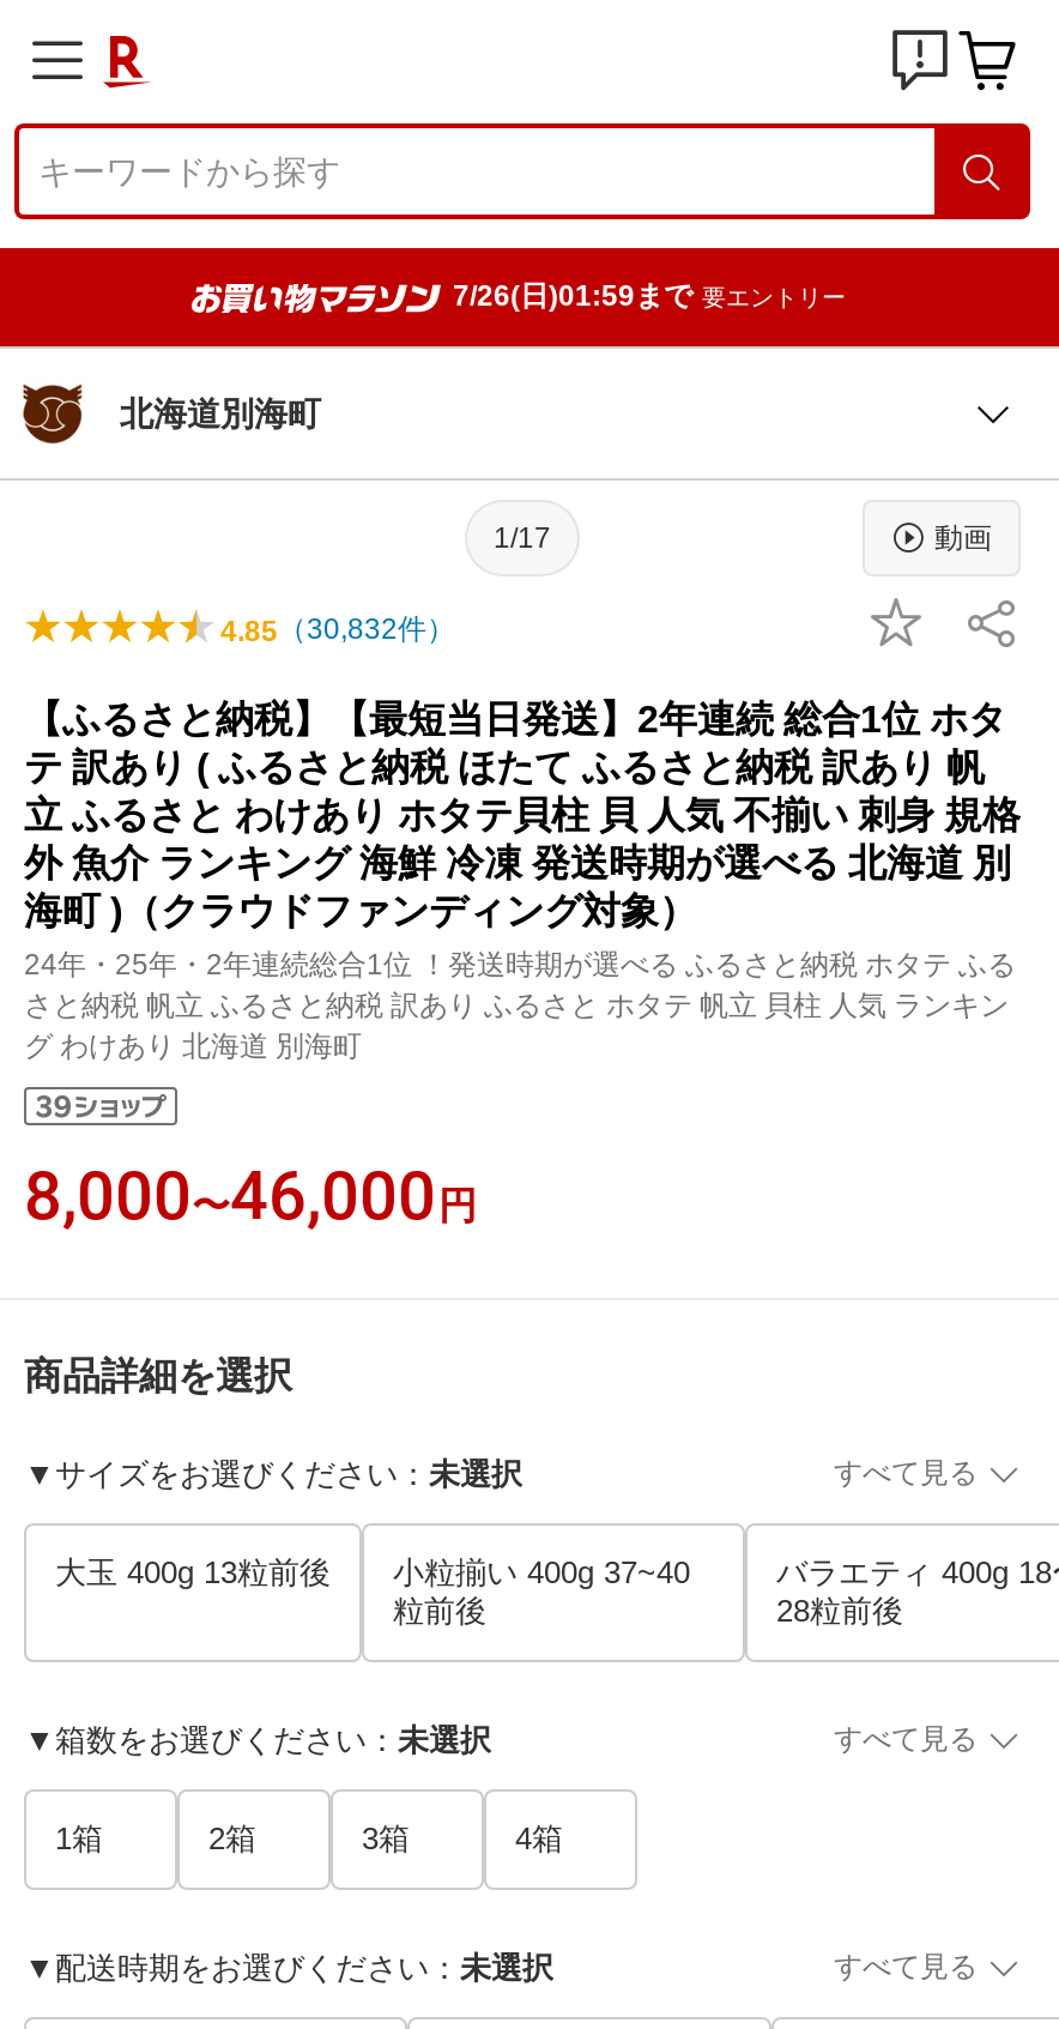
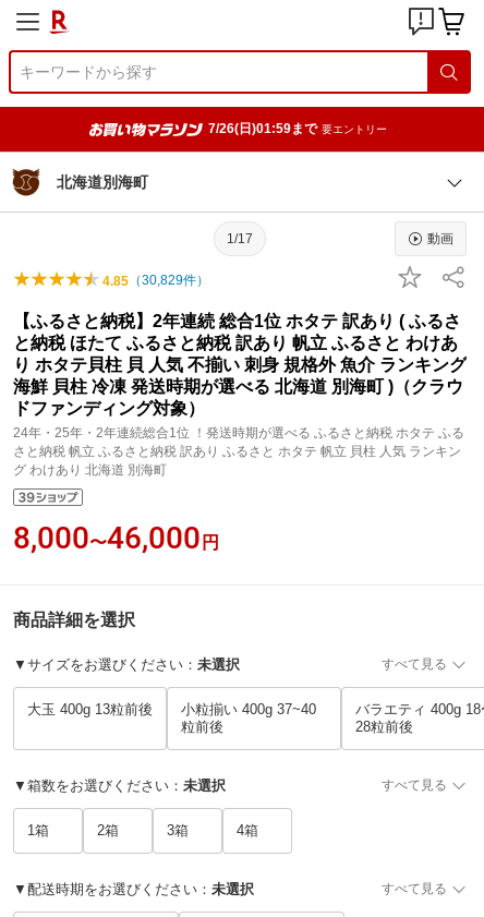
[220,612,455,648] 4.85（30,832件） -> [102,273,209,289] 4.85（30,829件）
[24,699,1021,931] 【ふるさと納税】【最短当日発送】2年連続 総合1位 ホタ | テ 訳あり ( ふるさと納税 ほたて ふるさと納税 訳あり 帆 | 立 ふるさと わけあり ホタテ貝柱 貝 人気 不揃い 刺身 規格 | 外 魚介 ランキング 海鮮 冷凍 発送時期が選べる 北海道 別 | 海町 )（クラウドファンディング対象） -> [13,312,467,418] 【ふるさと納税】2年連続 総合1位 ホタテ 訳あり ( ふるさ | と納税 ほたて ふるさと納税 訳あり 帆立 ふるさと わけあ | り ホタテ貝柱 貝 人気 不揃い 刺身 規格外 魚介 ランキング | 海鮮 貝柱 冷凍 発送時期が選べる 北海道 別海町 )（クラウ | ドファンディング対象）

